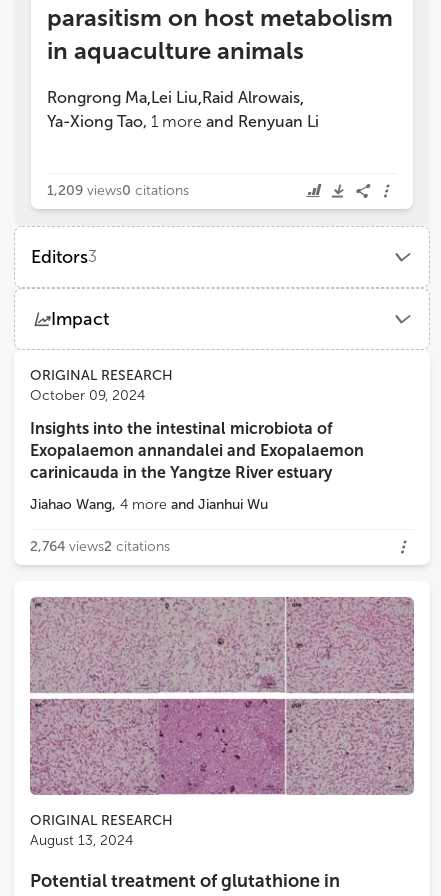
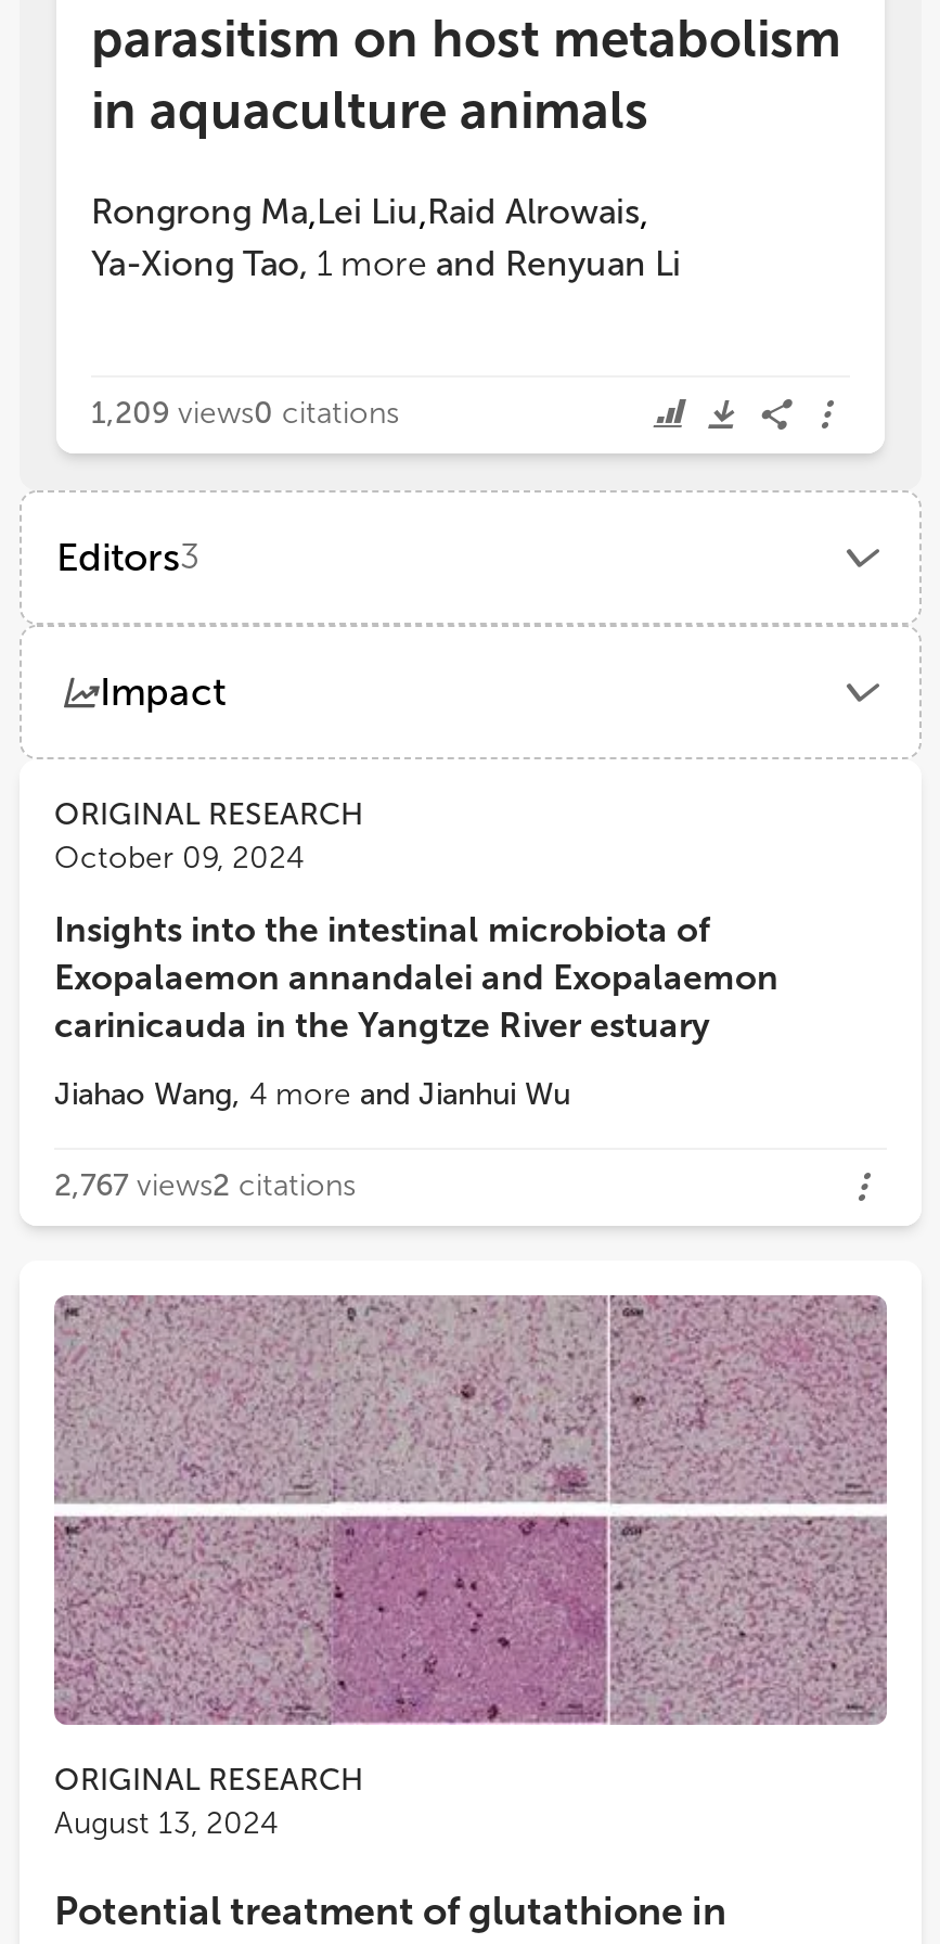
[30,538,170,555] 2,764 views2 citations -> [54,1167,356,1204] 2,767 views2 citations

